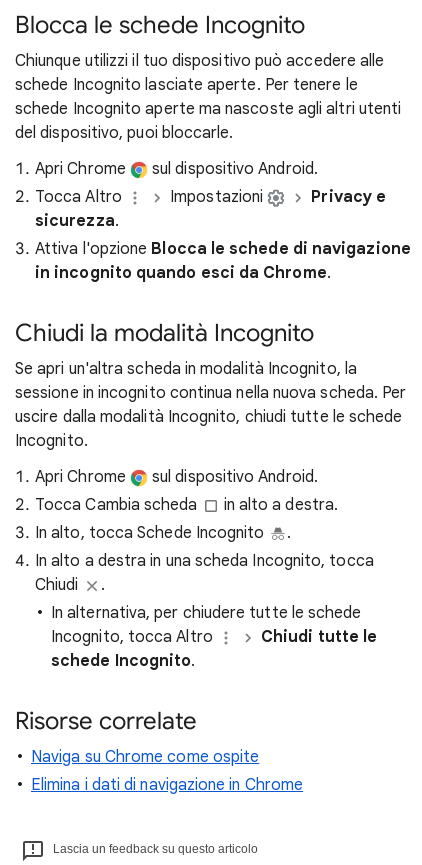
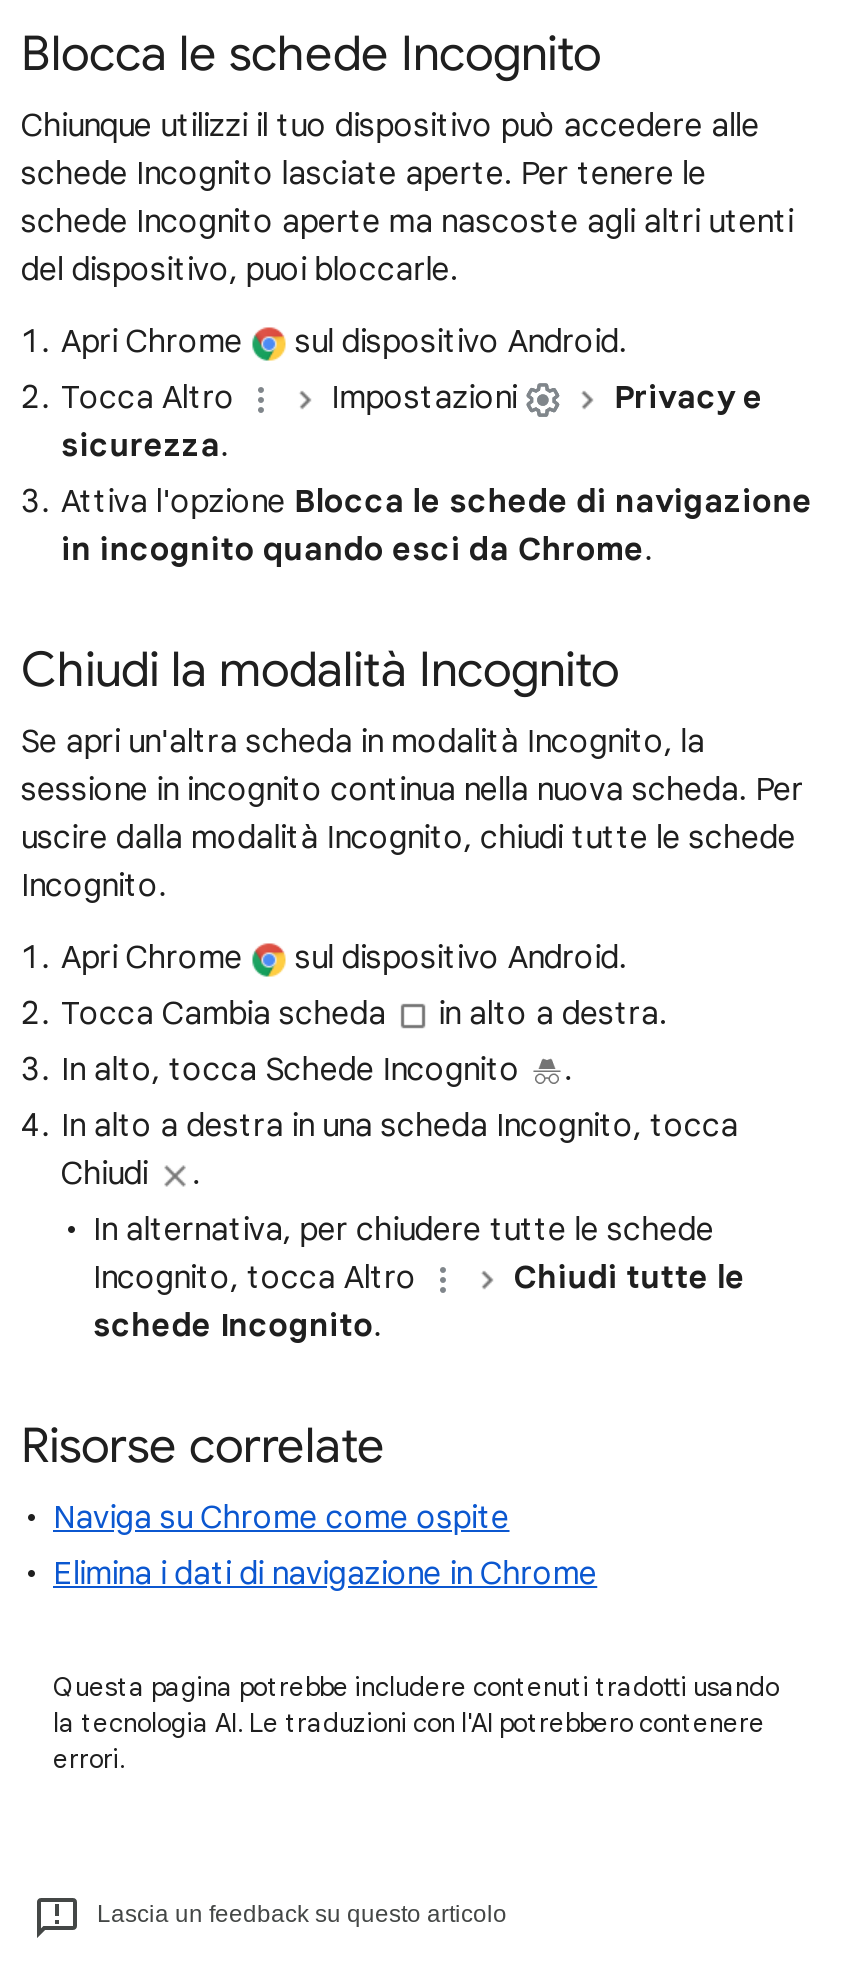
none -> [53,1670,779,1776] Questa pagina potrebbe includere contenuti tradotti usando | la tecnologia AI. Le traduzioni con l'AI potrebbero contenere | errori.

